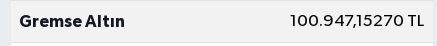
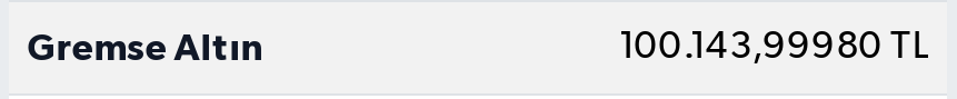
[290,13,424,30] 100.947,15270 TL -> [618,29,927,67] 100.143,99980 TL

